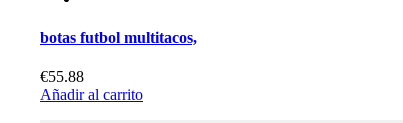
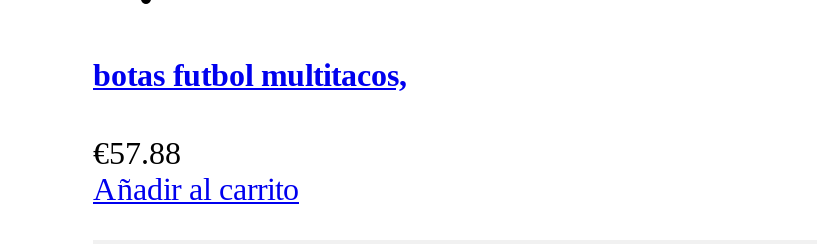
[40,68,84,85] €55.88 -> [93,136,181,170] €57.88

